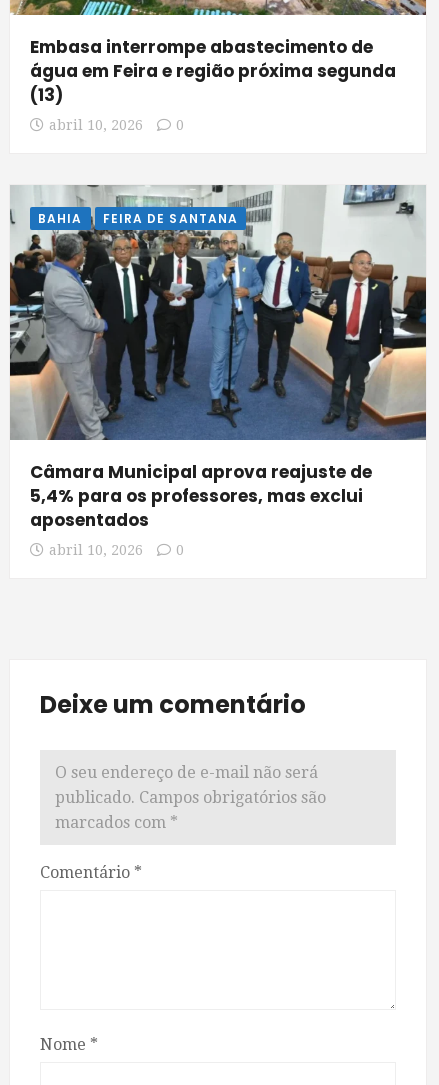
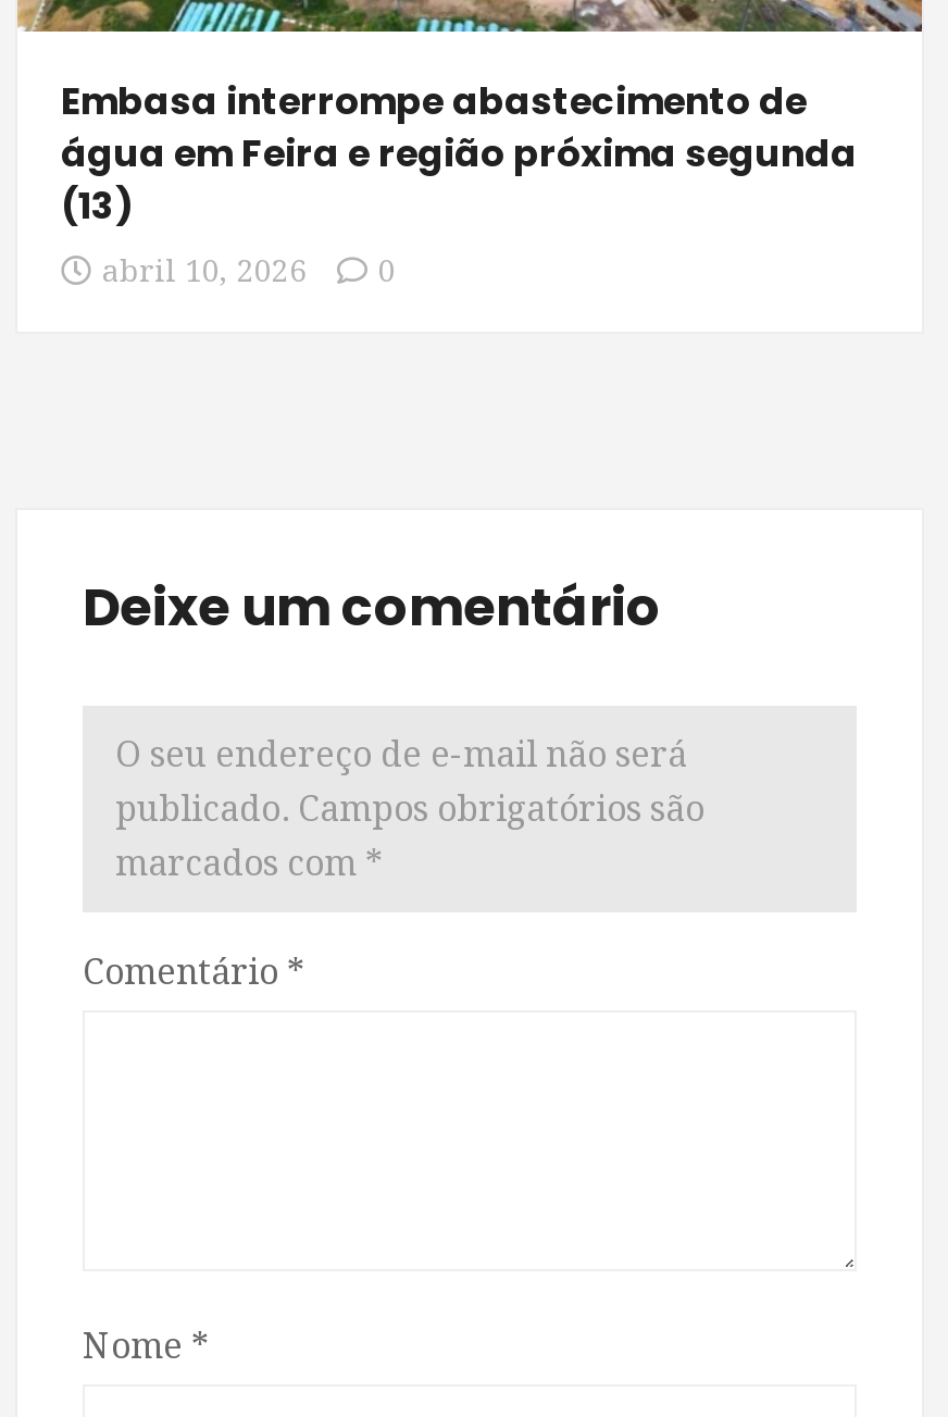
[9,184,427,441] [image] | BAHIA | FEIRA DE SANTANA -> none
[30,460,372,558] Câmara Municipal aprova reajuste de | 5,4% para os professores, mas exclui | aposentados | abril 10, 2026 | 0 -> none

